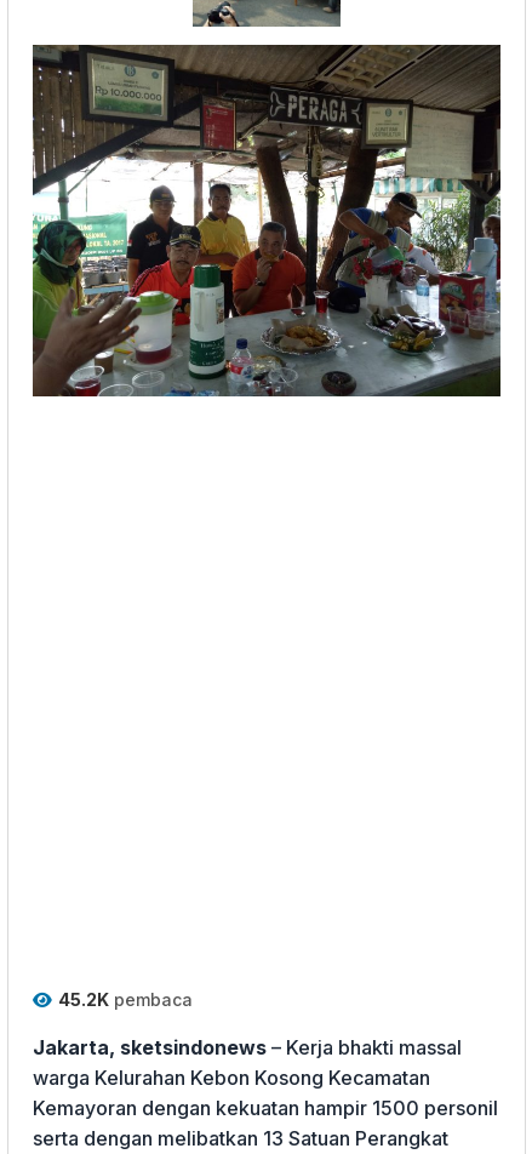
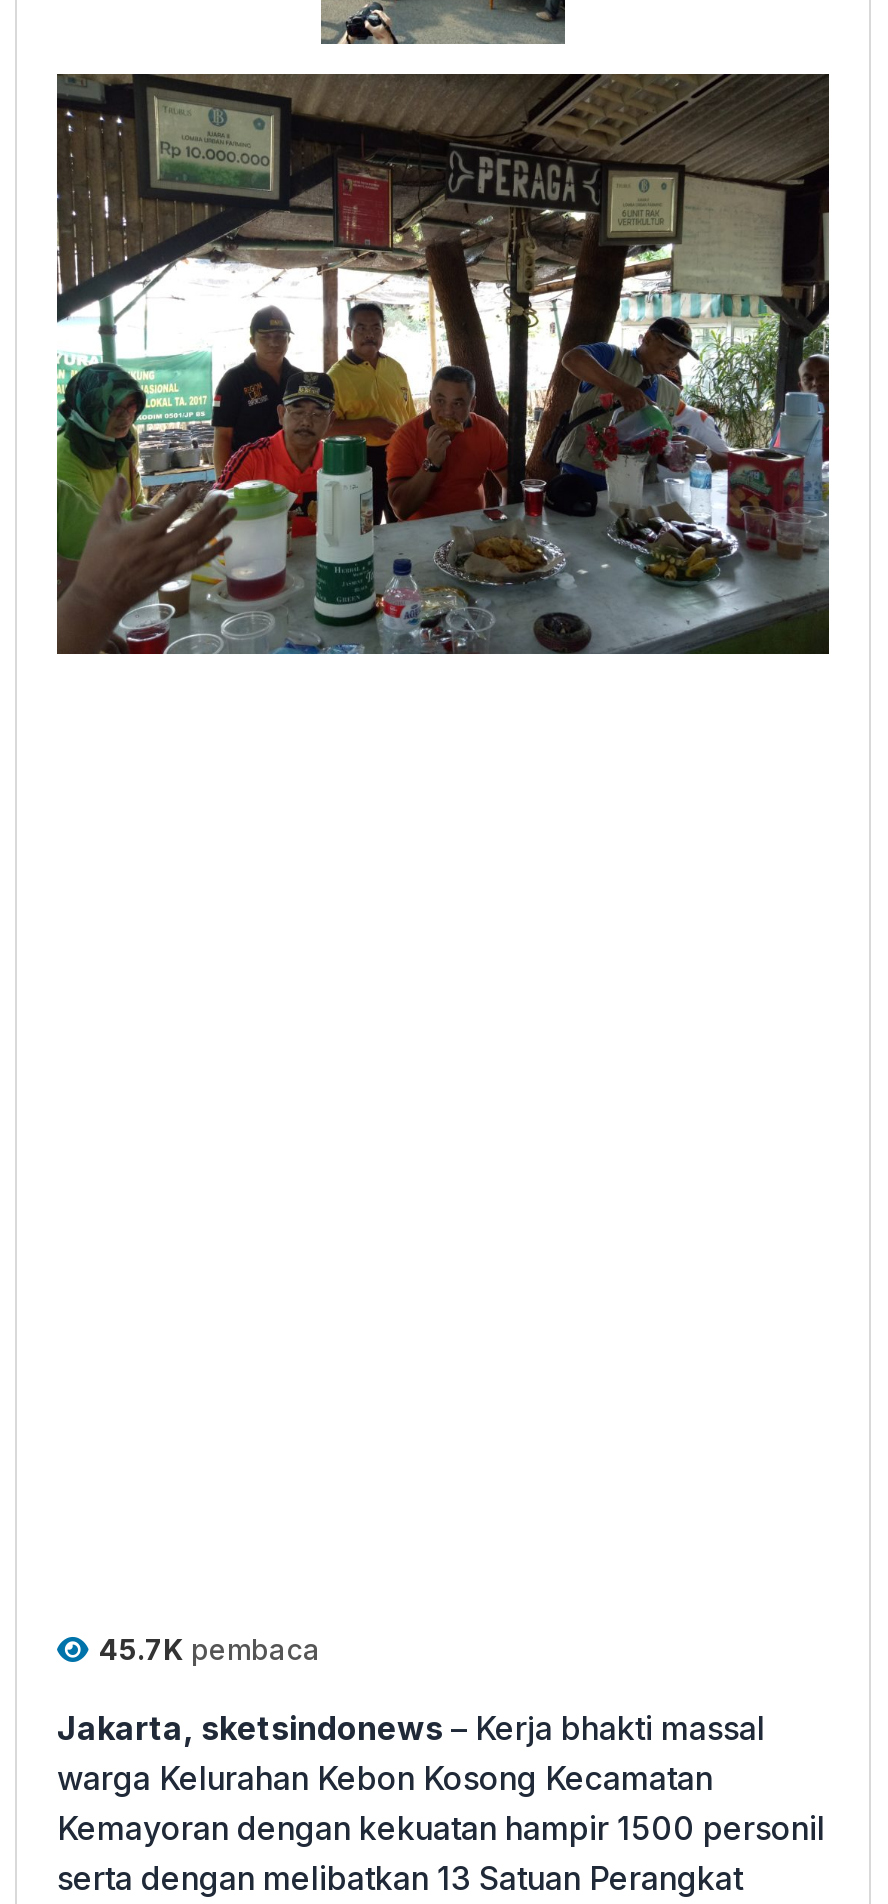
[58,989,193,1010] 45.2K pembaca -> [99,1632,321,1666] 45.7K pembaca

